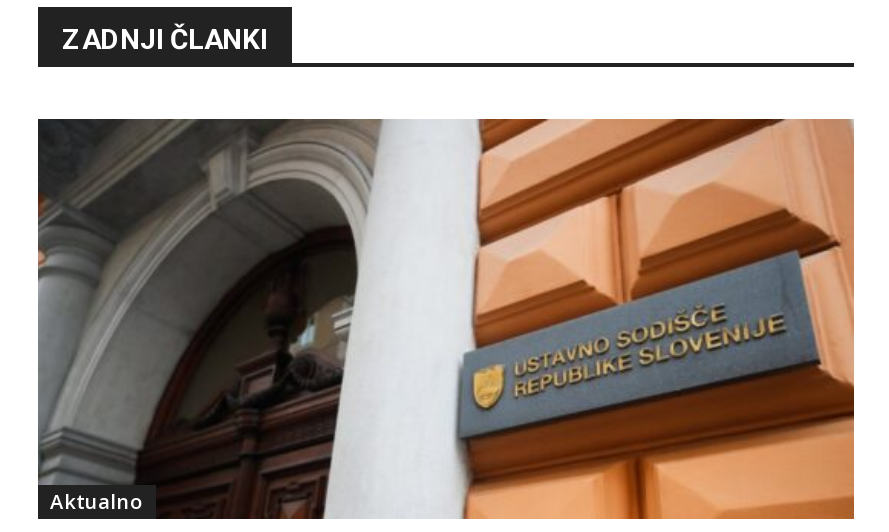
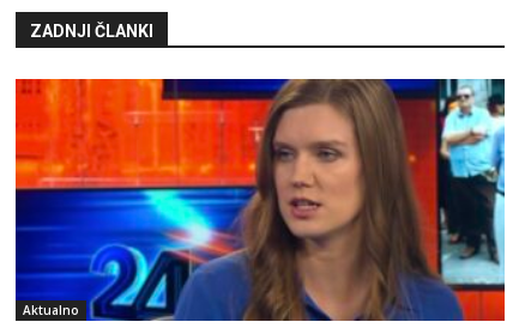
[36,117,856,523] [image] -> [14,78,506,322] [image]

